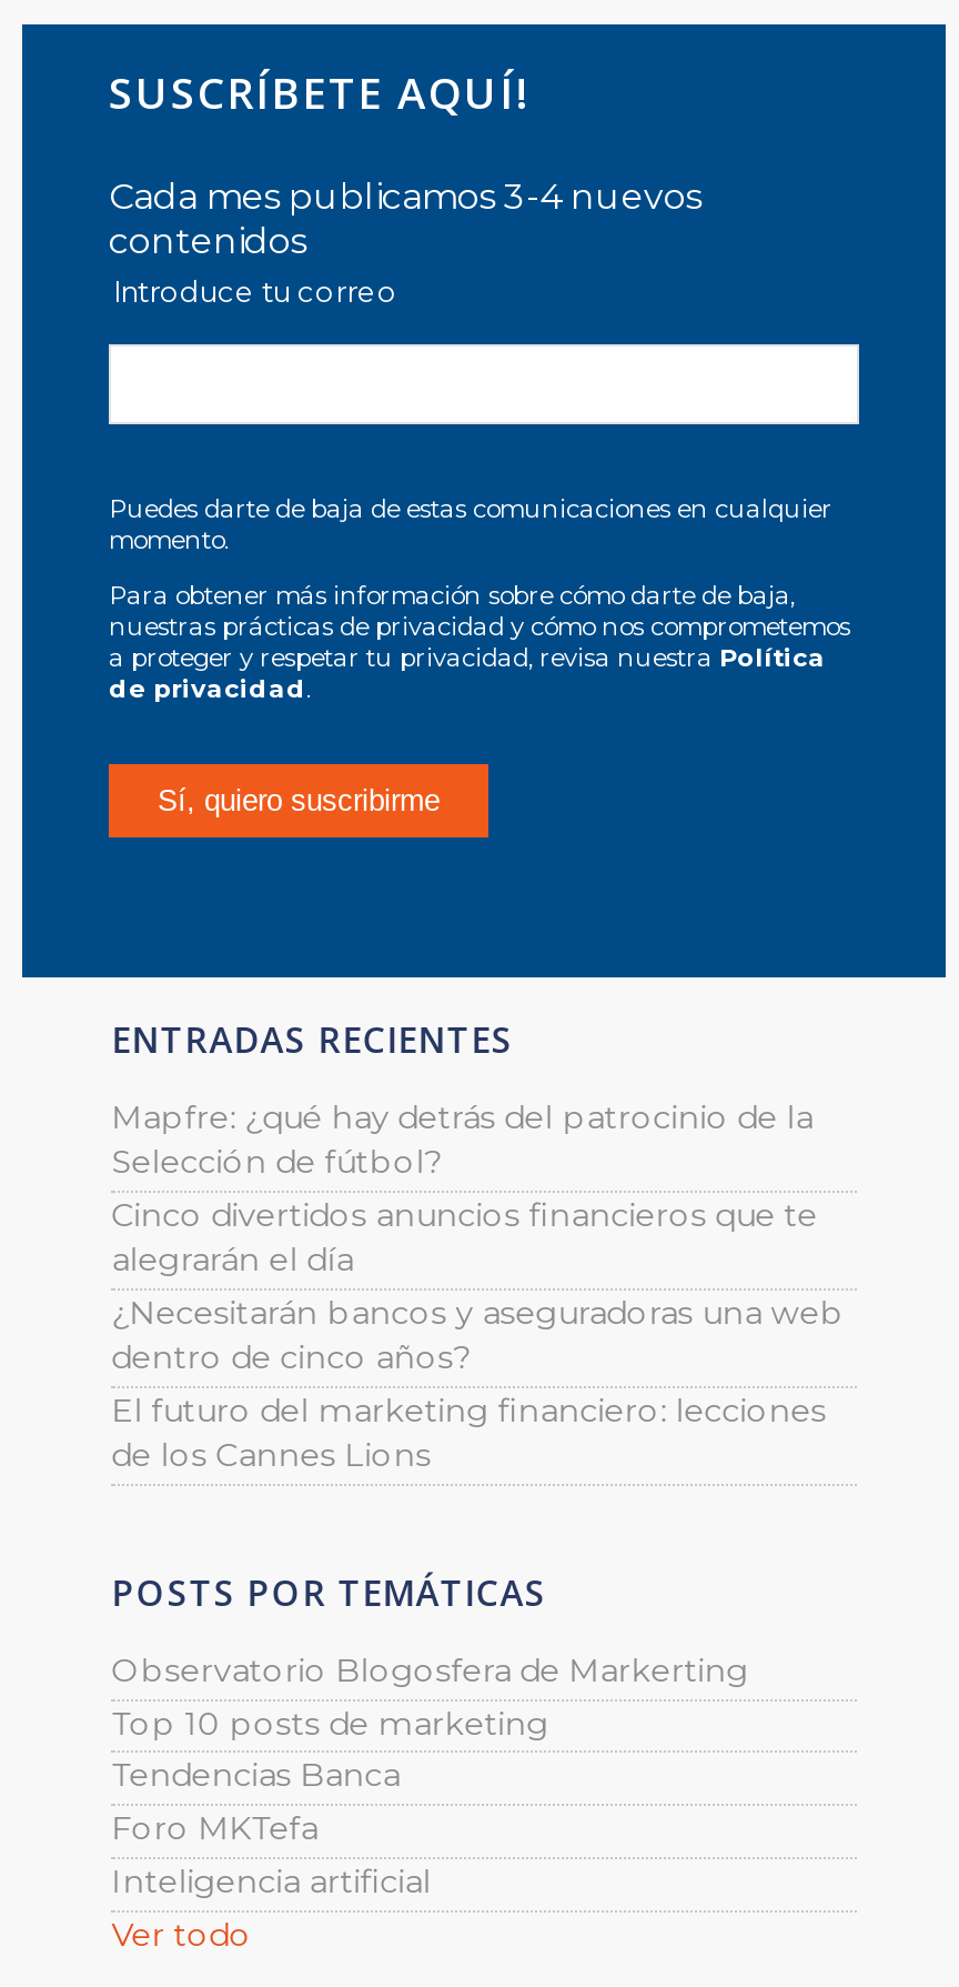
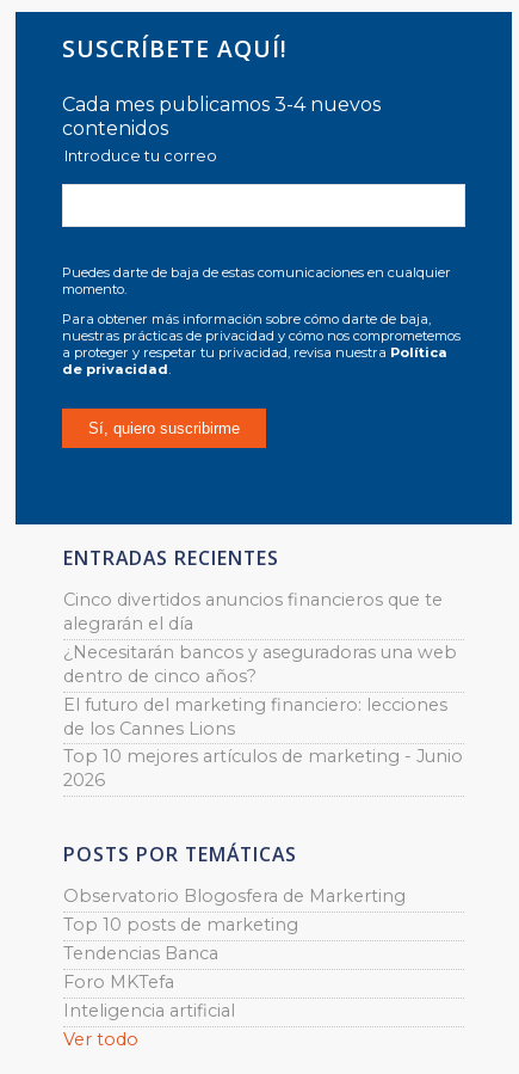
[111,1098,813,1183] Mapfre: ¿qué hay detrás del patrocinio de la | Selección de fútbol? -> none
moved [111,1196,844,1475] -> [63,589,457,739]: Cinco divertidos anuncios financieros que te | alegrarán el día | ¿Necesitarán bancos y aseguradoras una web | dentro de cinco años? | El futuro del marketing financiero: lecciones | de los Cannes Lions
none -> [63,746,463,791] Top 10 mejores artículos de marketing - Junio | 2026

